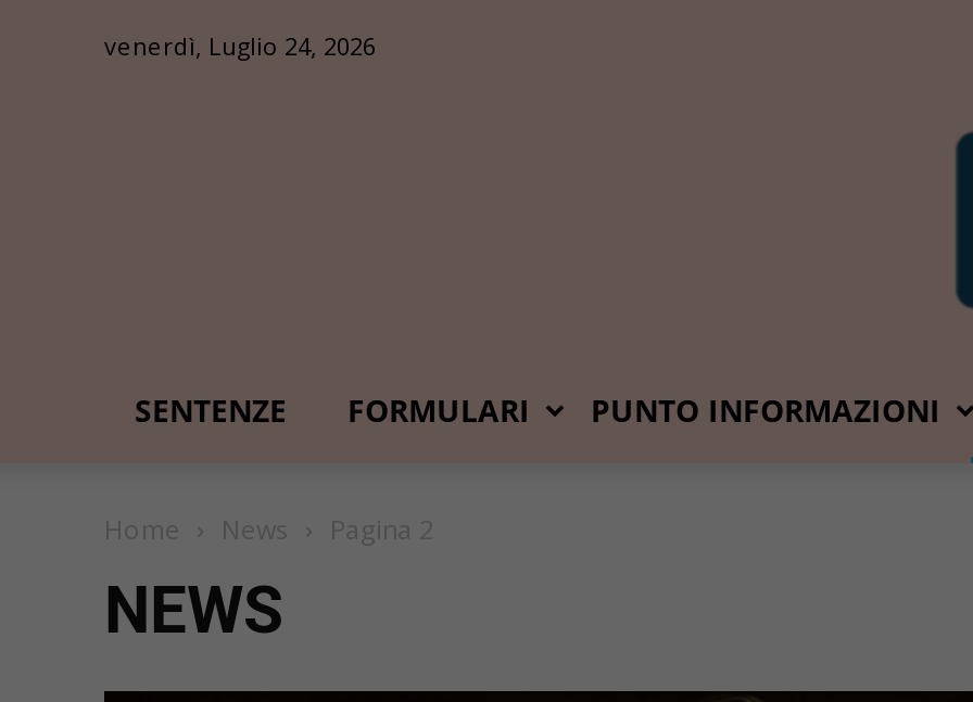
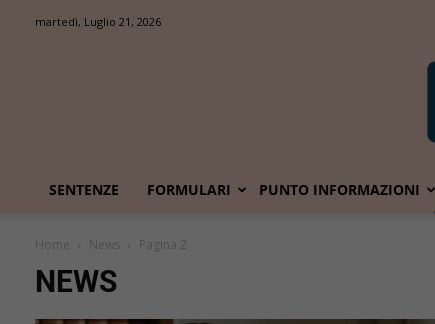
[104,29,376,62] venerdì, Luglio 24, 2026 -> [35,14,161,29] martedì, Luglio 21, 2026

